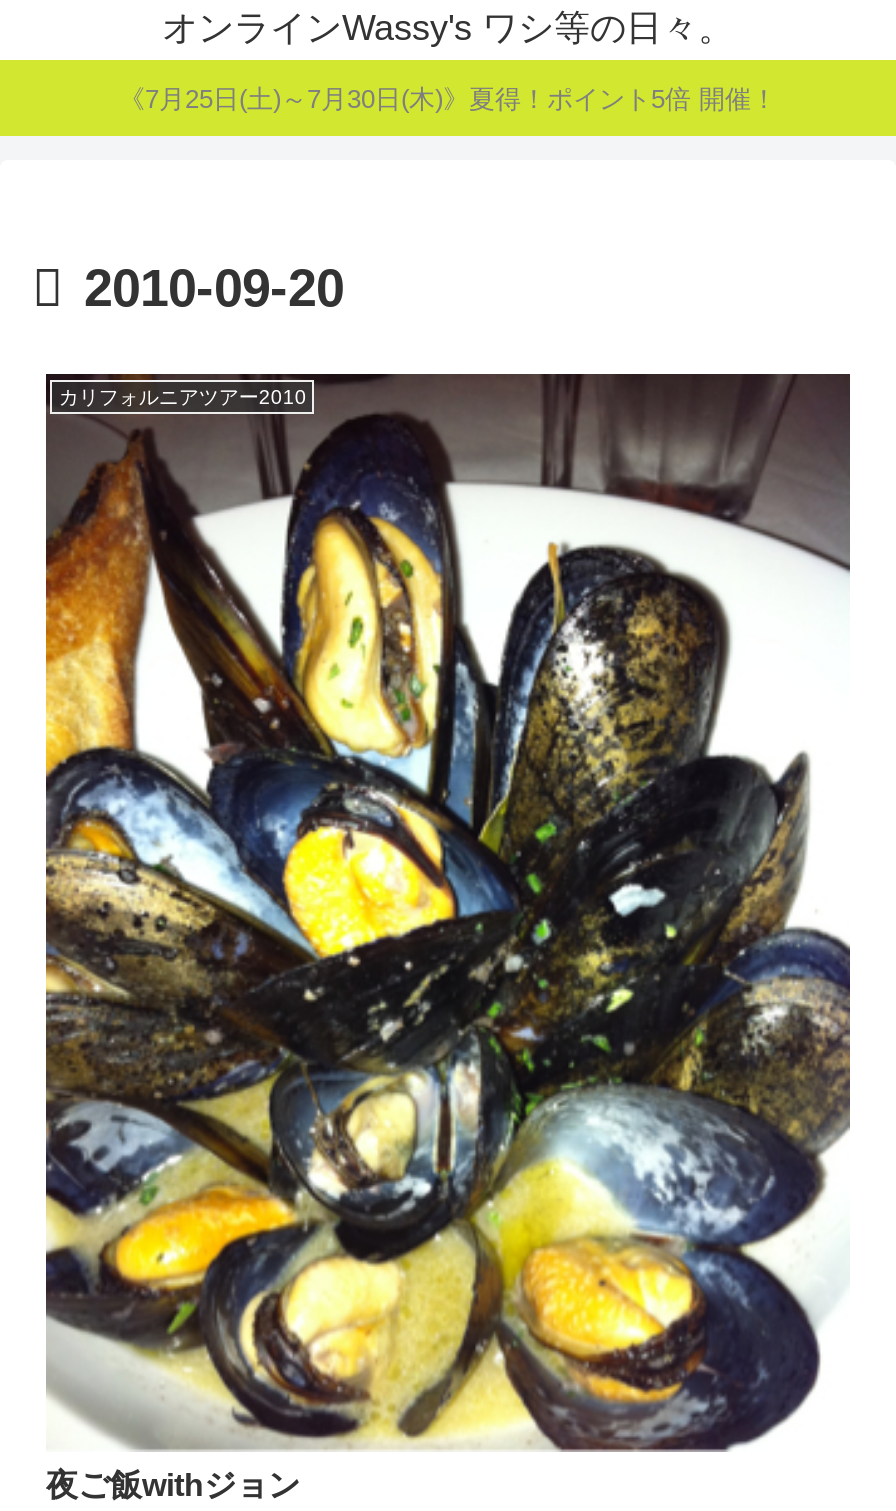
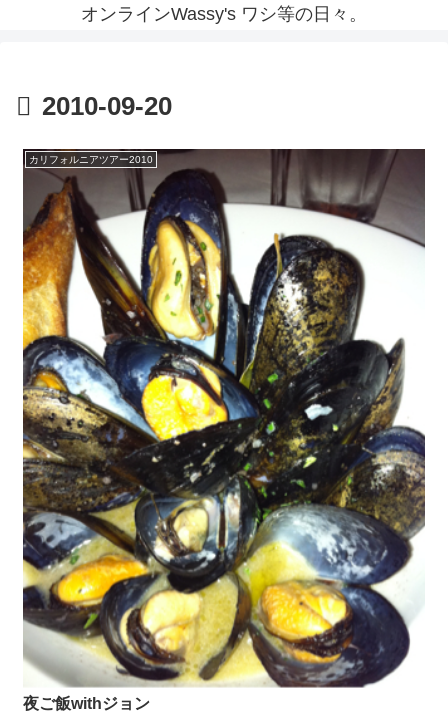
[119,83,777,113] 《7月25日(土)～7月30日(木)》夏得！ポイント5倍 開催！ -> none

